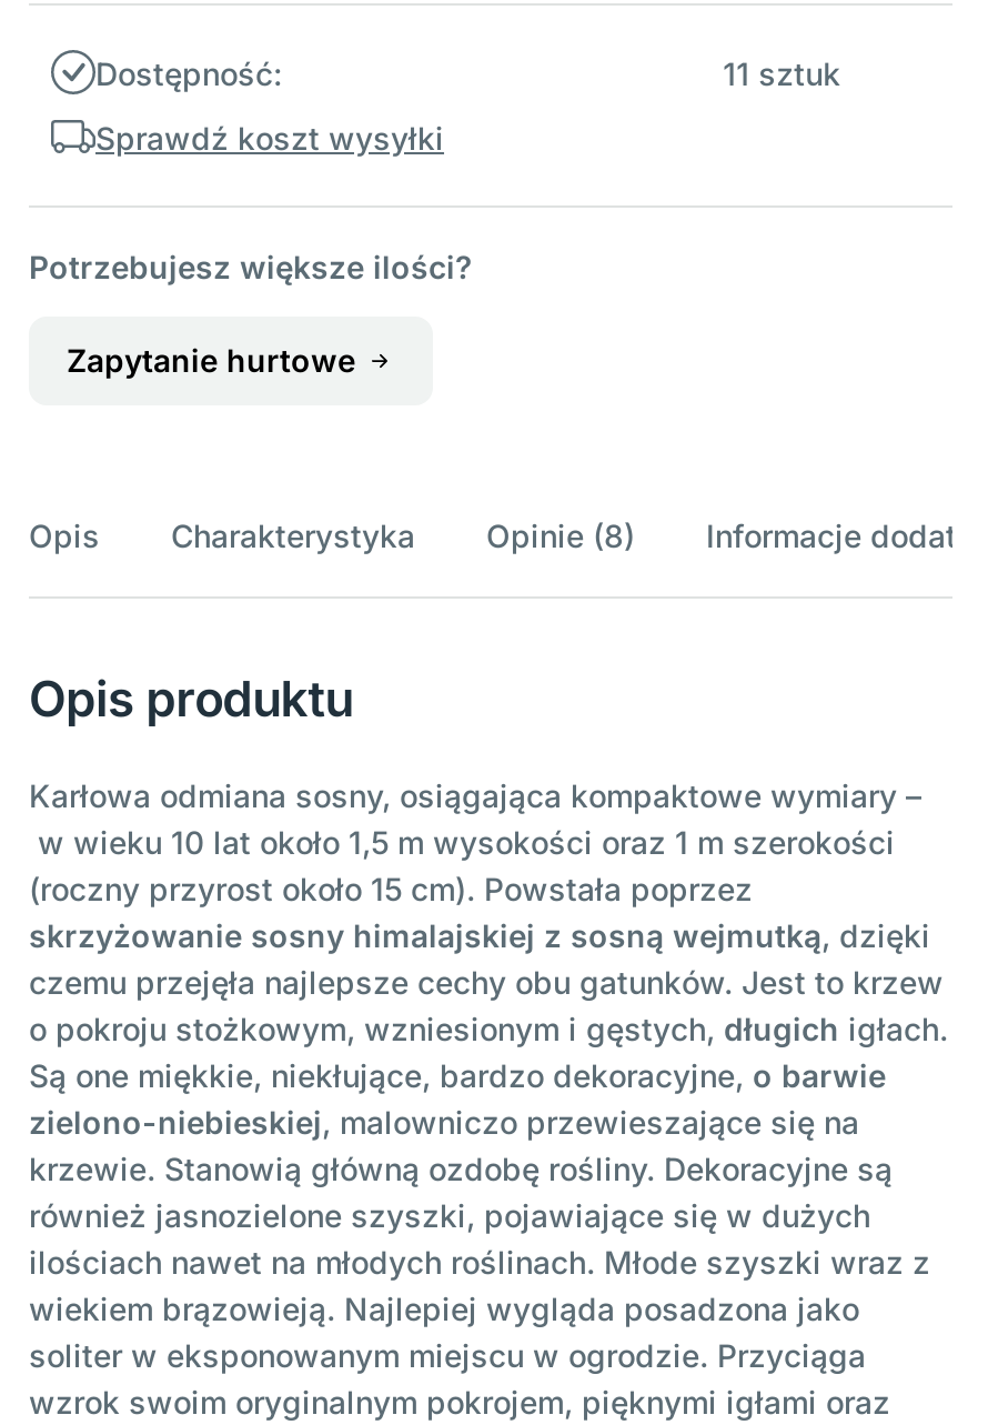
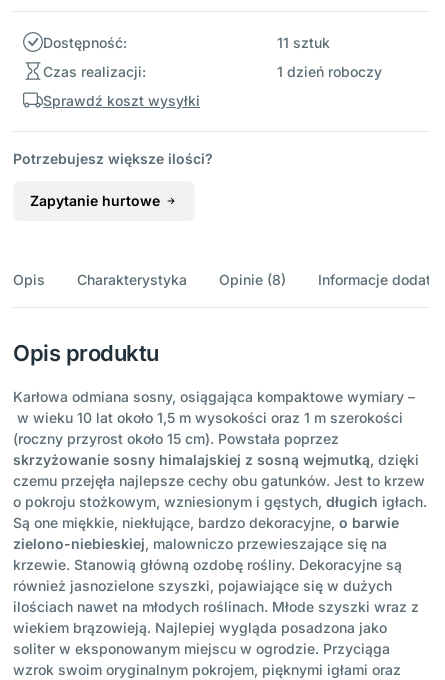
none -> [43,63,382,80] Czas realizacji: | 1 dzień roboczy

